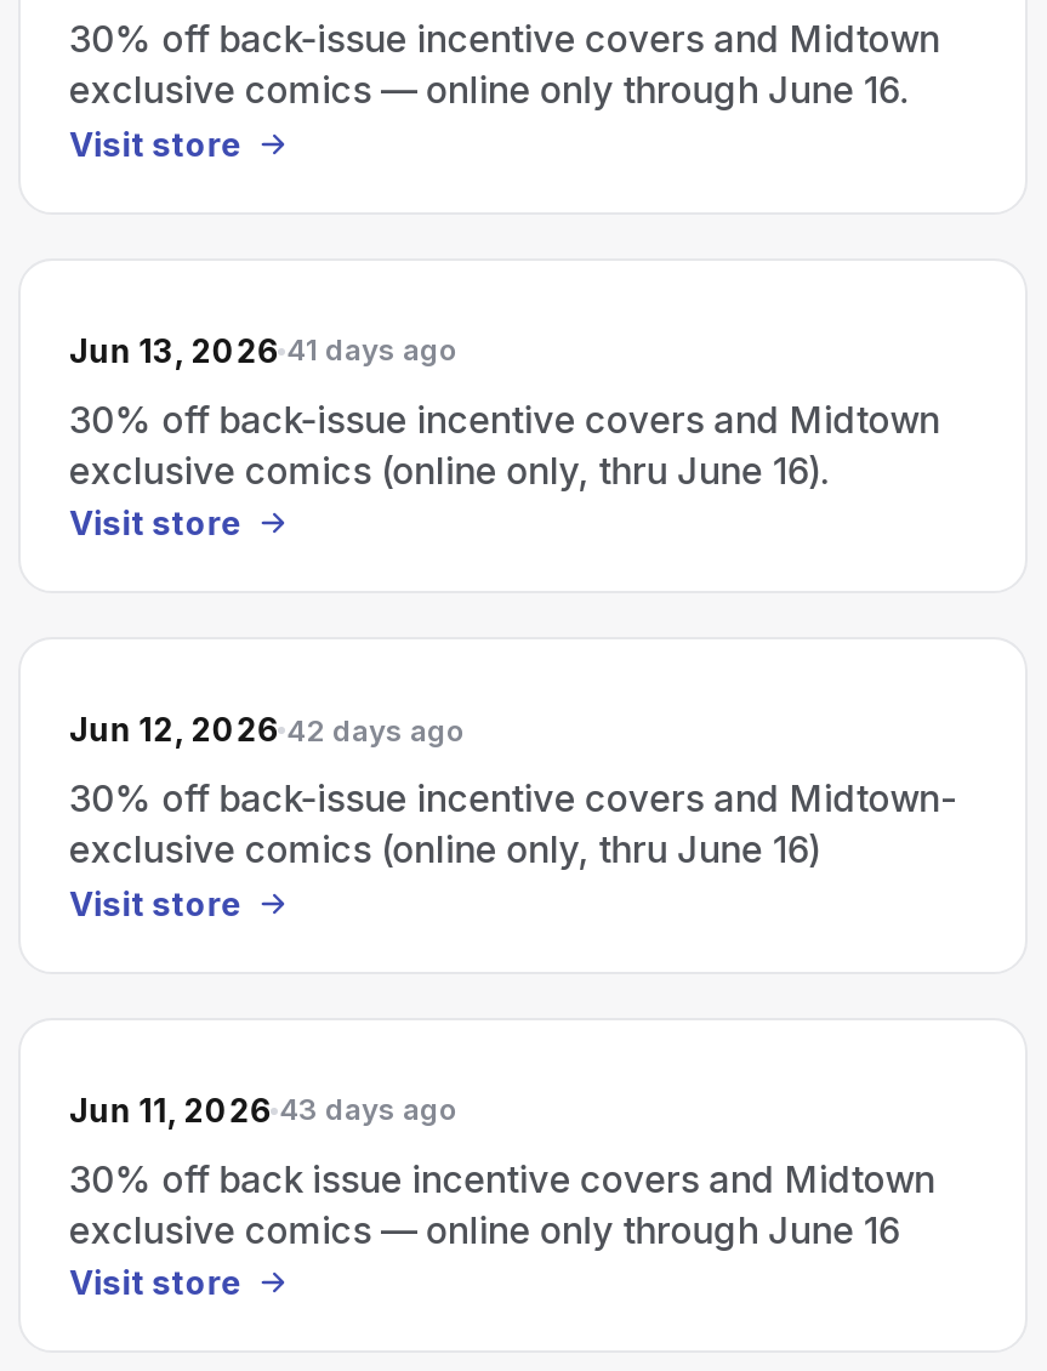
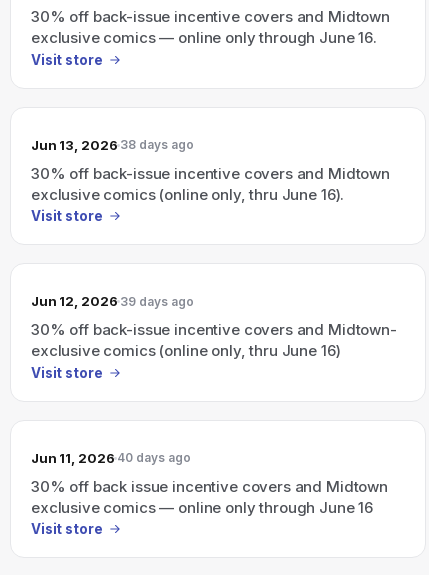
[69,330,459,369] Jun 13, 2026 41 days ago -> [31,136,194,152] Jun 13, 2026 38 days ago
[69,710,466,749] Jun 12, 2026 42 days ago -> [31,293,194,309] Jun 12, 2026 39 days ago
[69,1090,459,1128] Jun 11, 2026 43 days ago -> [31,449,191,465] Jun 11, 2026 40 days ago

